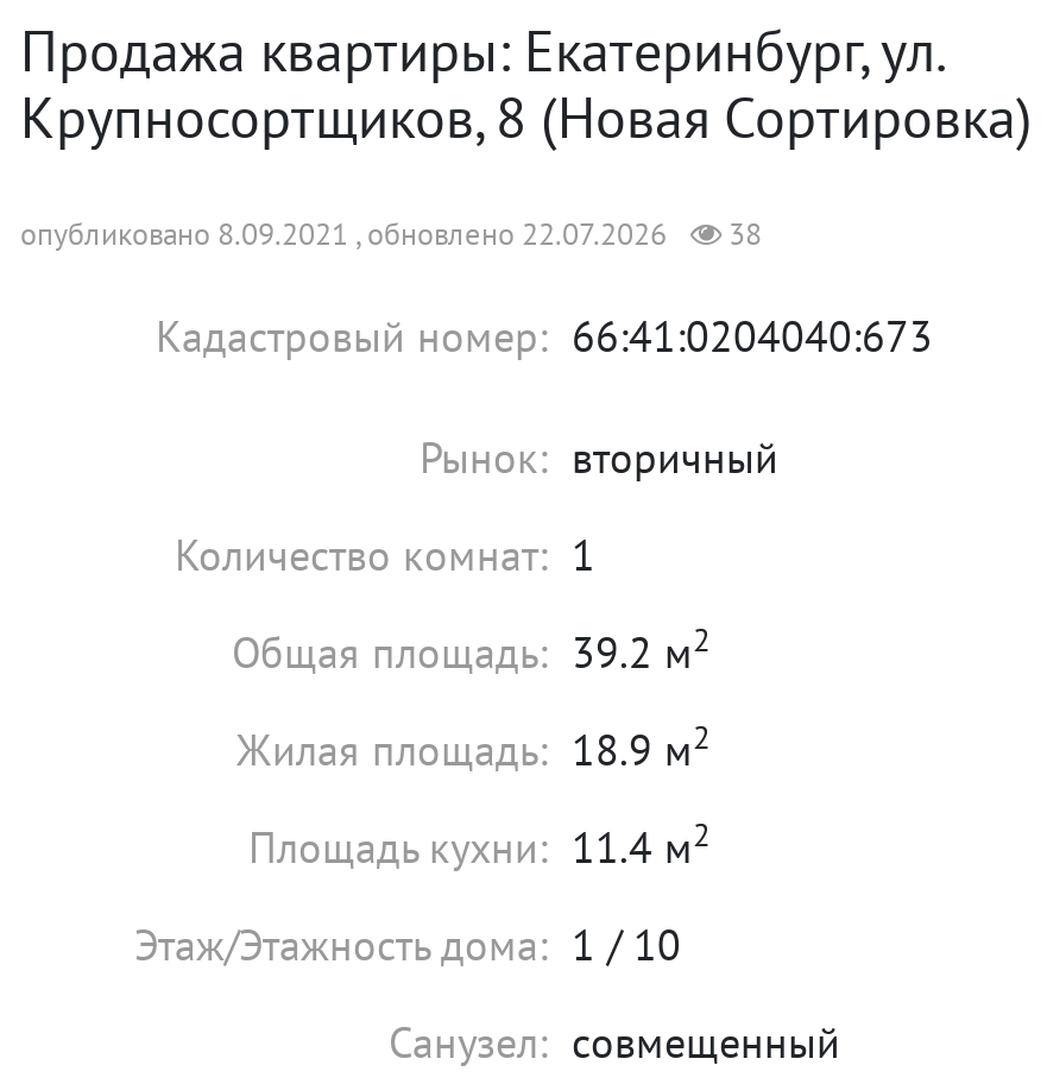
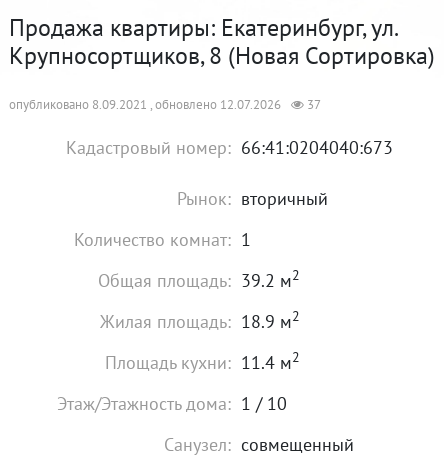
[20,213,667,253] опубликовано 8.09.2021 , обновлено 22.07.2026 -> [9,96,281,113] опубликовано 8.09.2021 , обновлено 12.07.2026
[721,213,762,253] 38 -> [304,96,321,113] 37

